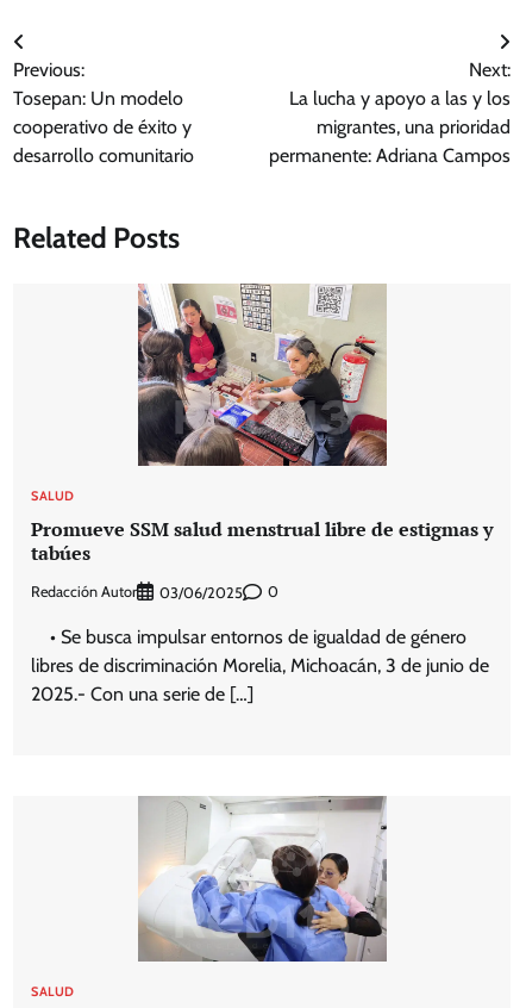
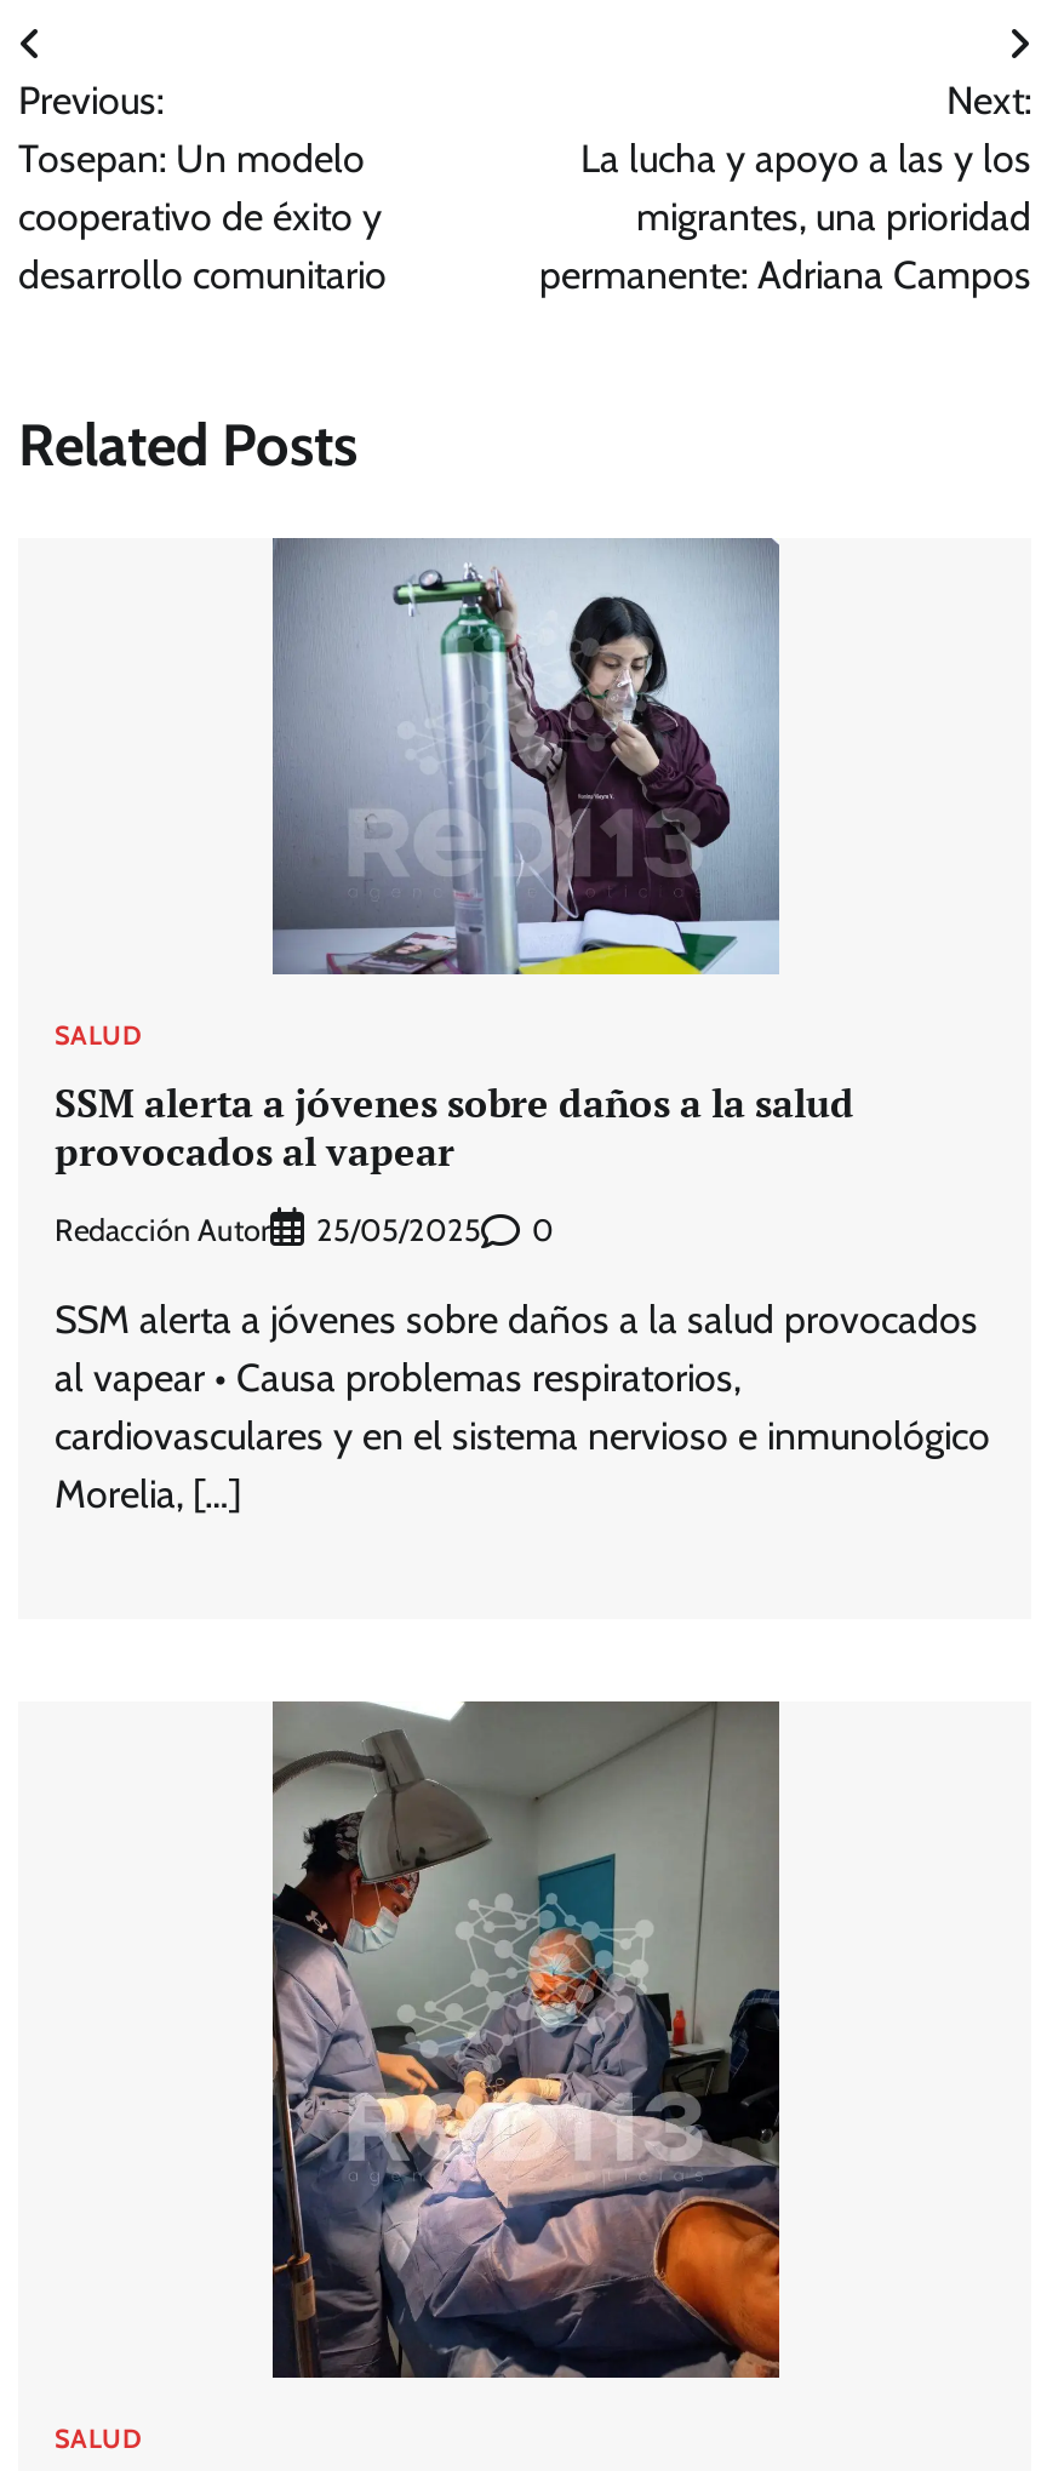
[137,282,388,467] [image] -> [270,536,782,977] [image]
[31,516,493,566] Promueve SSM salud menstrual libre de estigmas y | tabúes -> [55,1076,854,1178] SSM alerta a jóvenes sobre daños a la salud | provocados al vapear
[159,583,243,601] 03/06/2025 -> [316,1213,481,1249] 25/05/2025
[31,625,489,705] • Se busca impulsar entornos de igualdad de género | libres de discriminación Morelia, Michoacán, 3 de junio de | 2025.- Con una serie de […] -> [55,1297,990,1518] SSM alerta a jóvenes sobre daños a la salud provocados | al vapear • Causa problemas respiratorios, | cardiovasculares y en el sistema nervioso e inmunológico | Morelia, […]
[138,795,387,963] [image] -> [270,1815,782,2380] [image]

